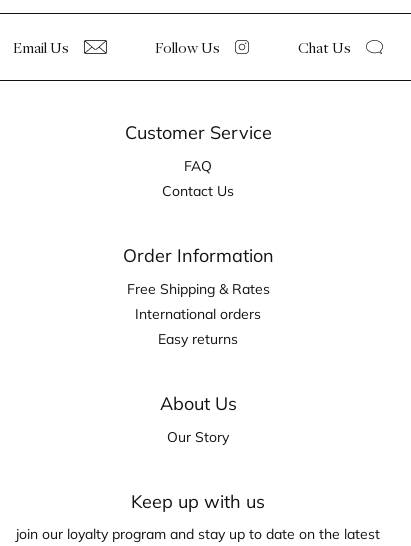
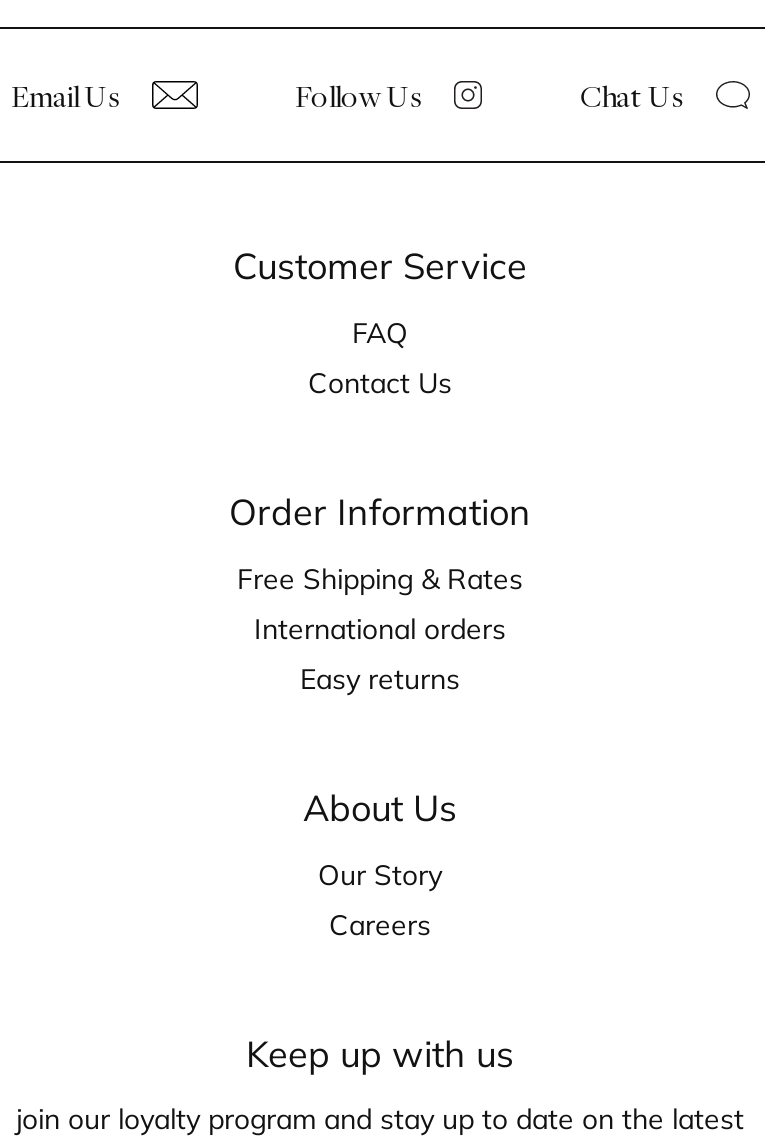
none -> [329,907,431,943] Careers

